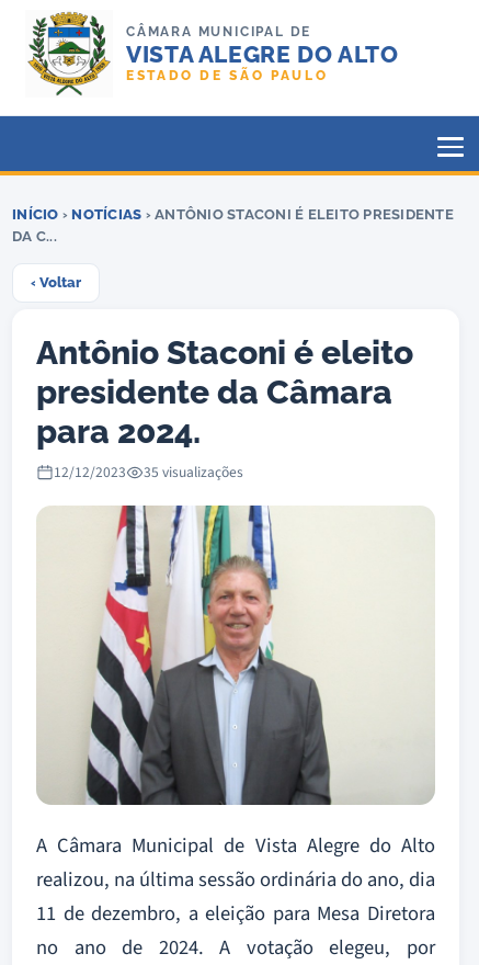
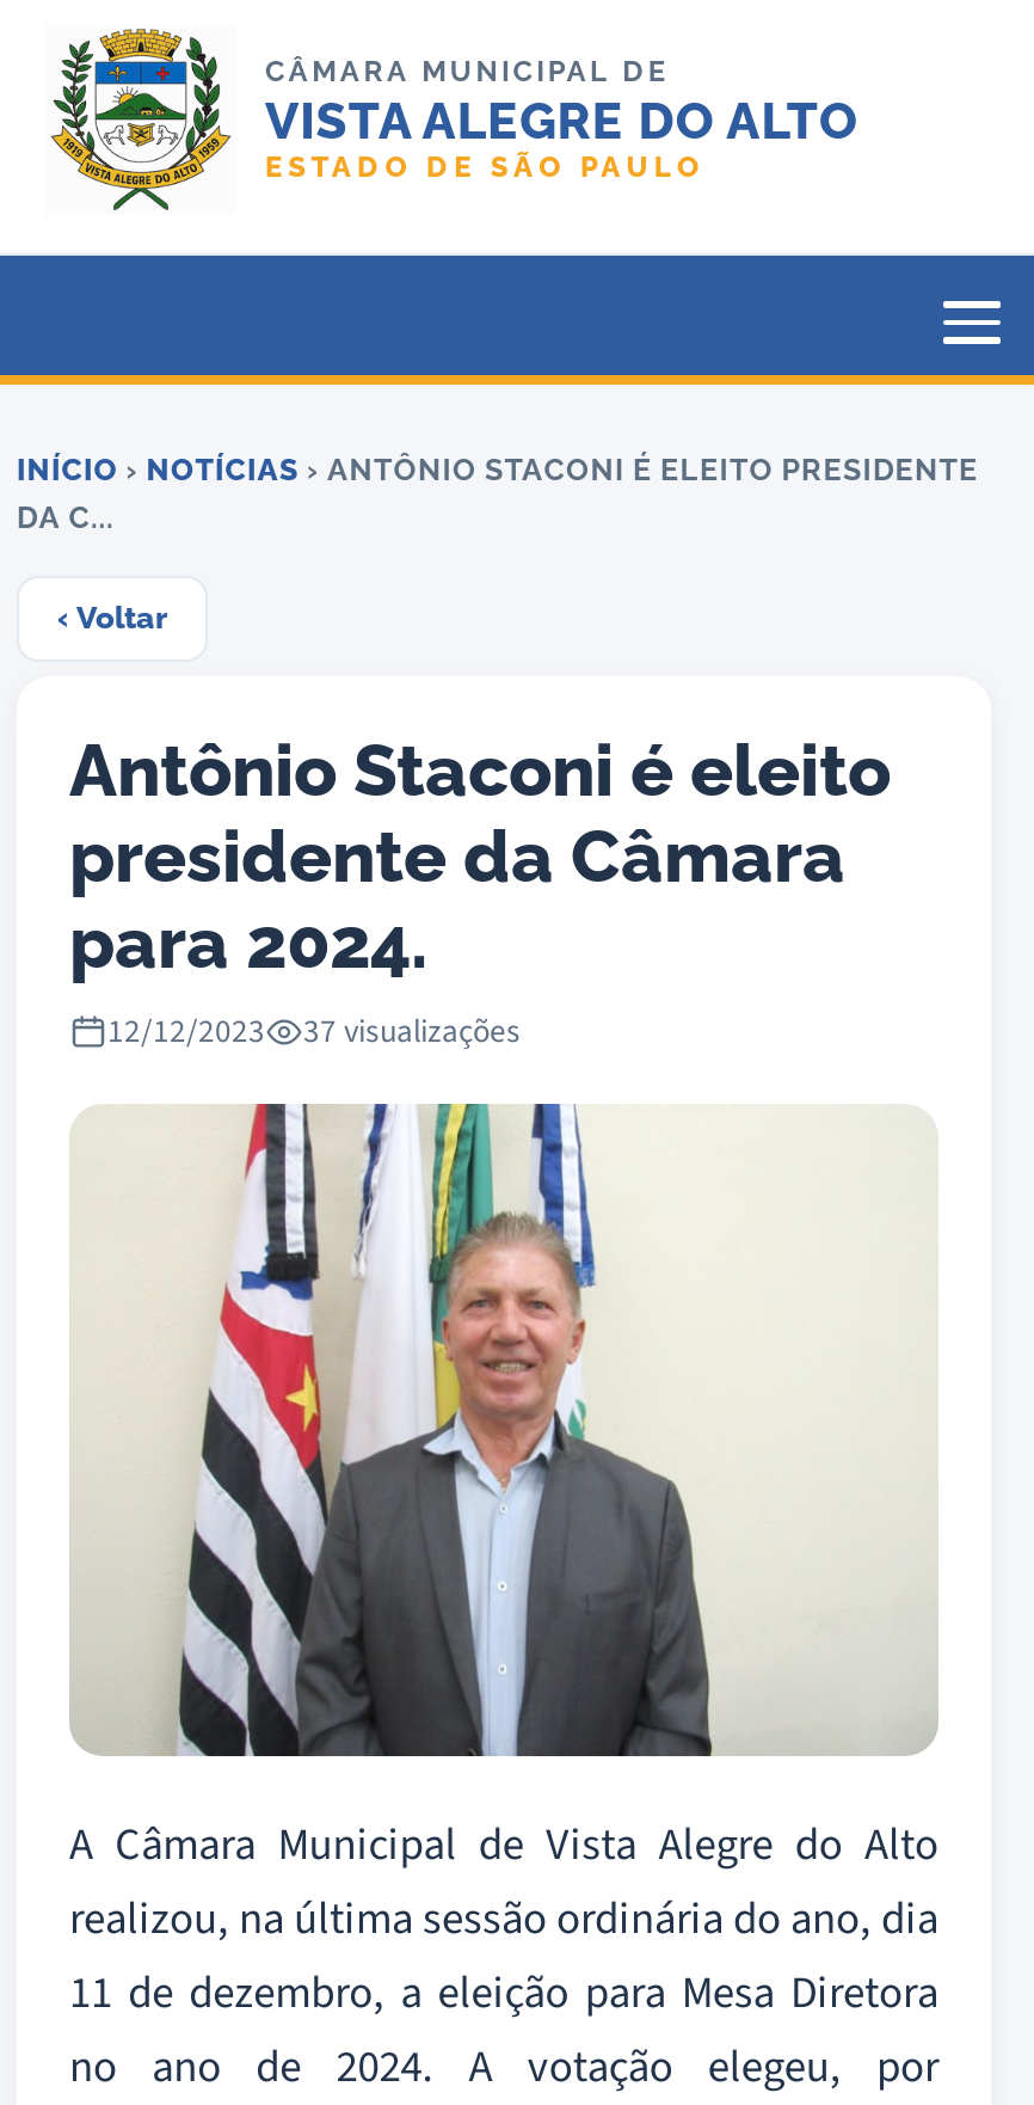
[144,462,243,483] 35 visualizações -> [303,1008,521,1054] 37 visualizações

